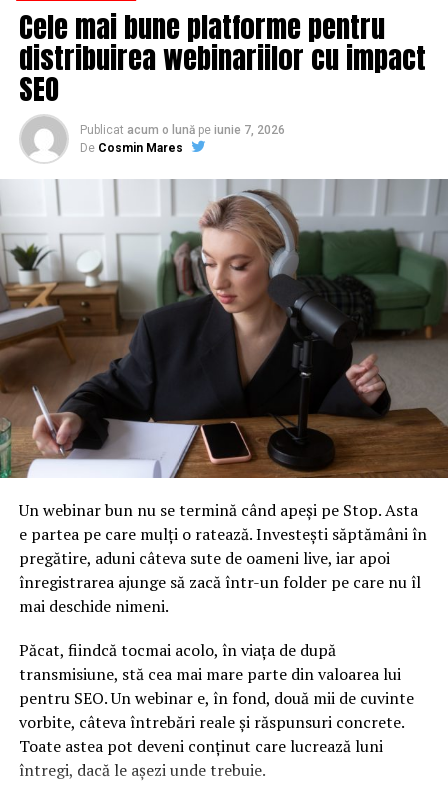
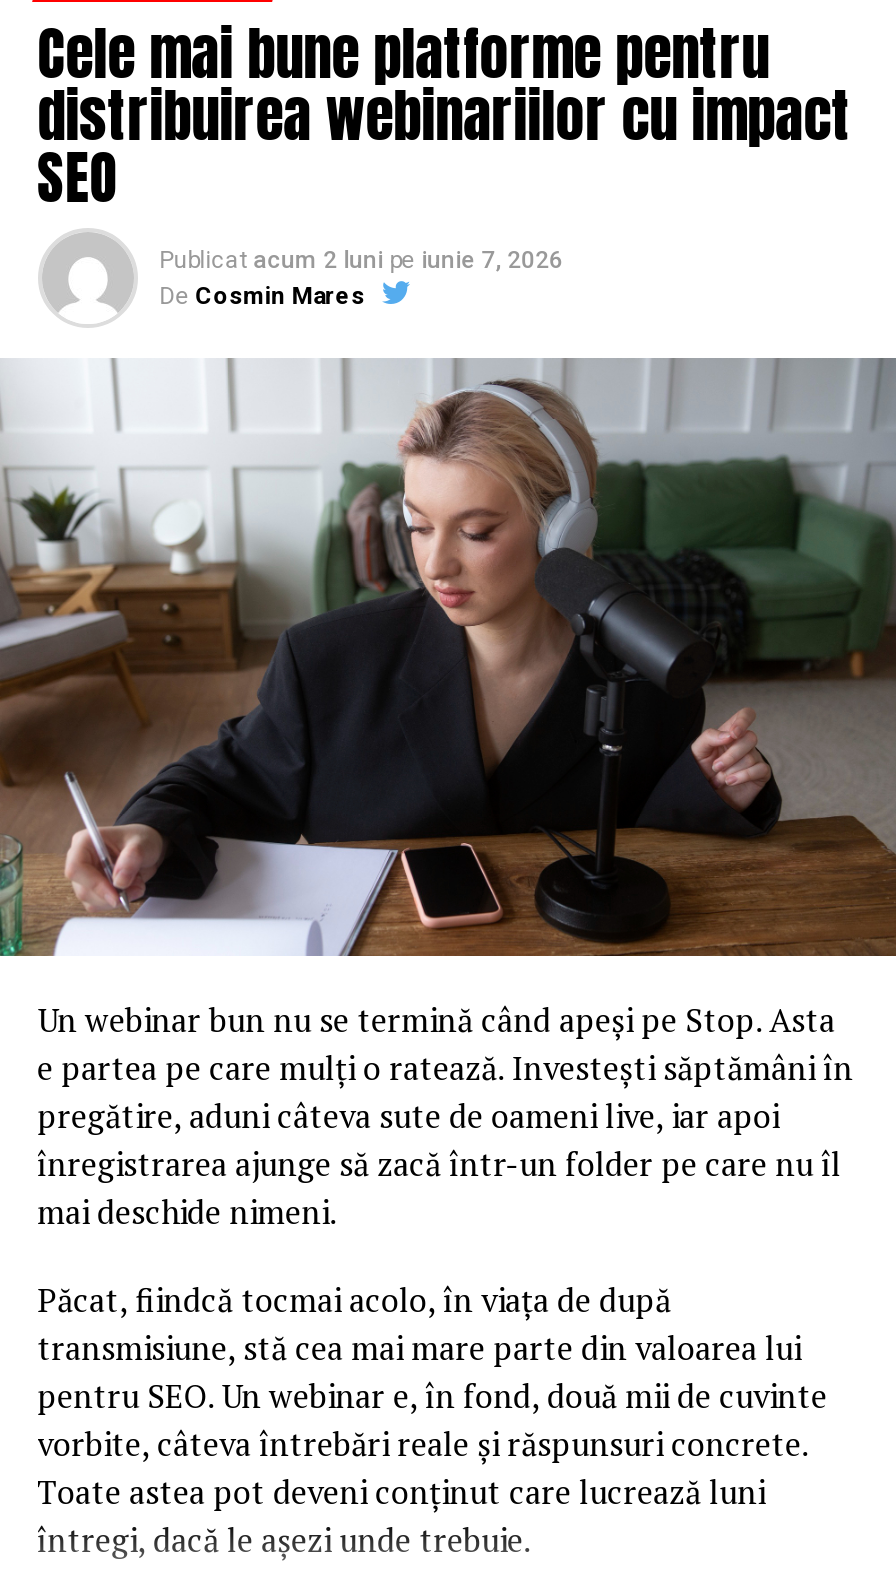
[80,123,285,137] Publicat acum o lună pe iunie 7, 2026 -> [159,246,563,274] Publicat acum 2 luni pe iunie 7, 2026

